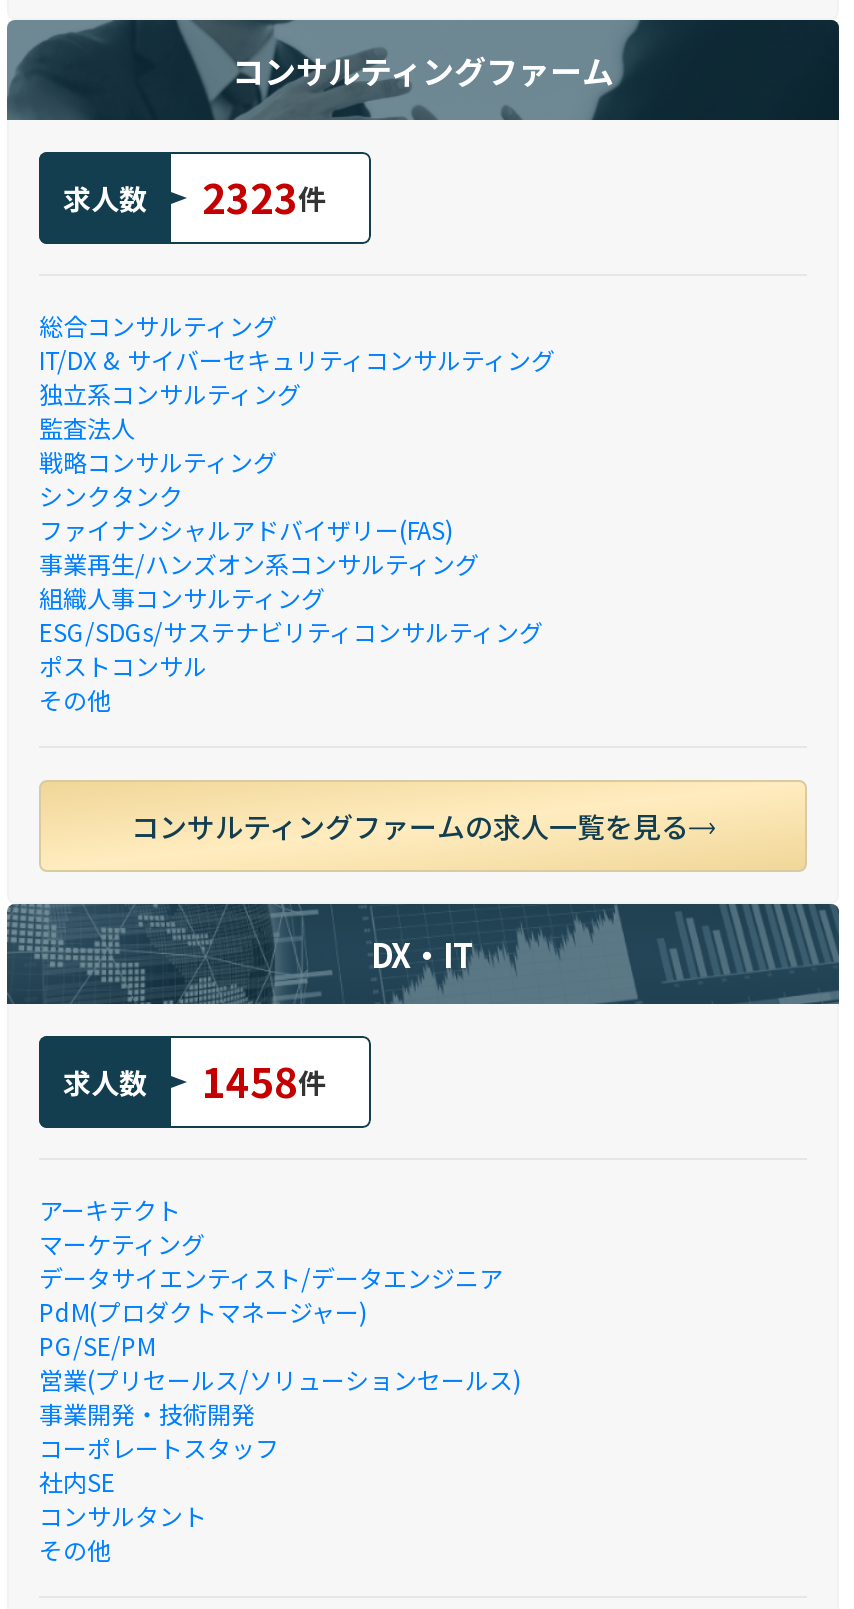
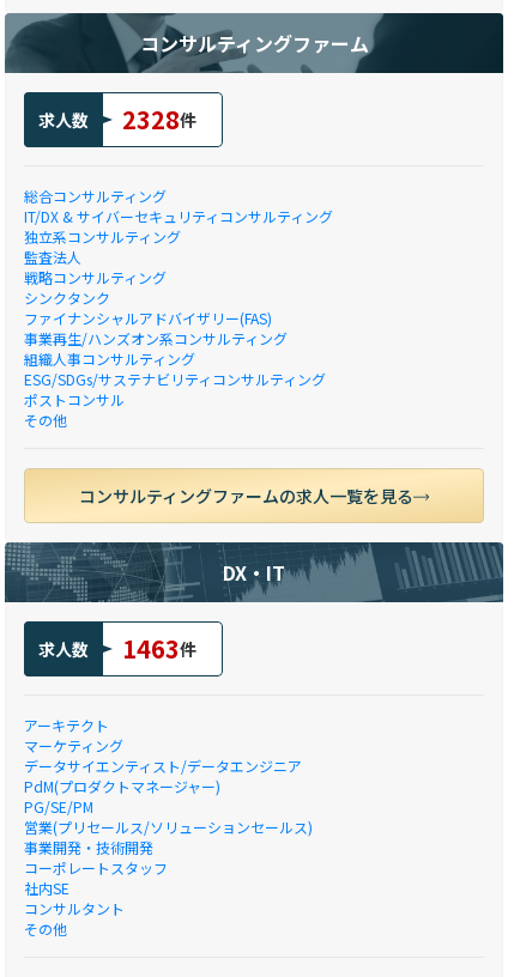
[63,168,326,226] 求人数 2323件 -> [38,102,196,136] 求人数 2328件
[63,1052,326,1110] 求人数 1458件 -> [38,631,196,666] 求人数 1463件

